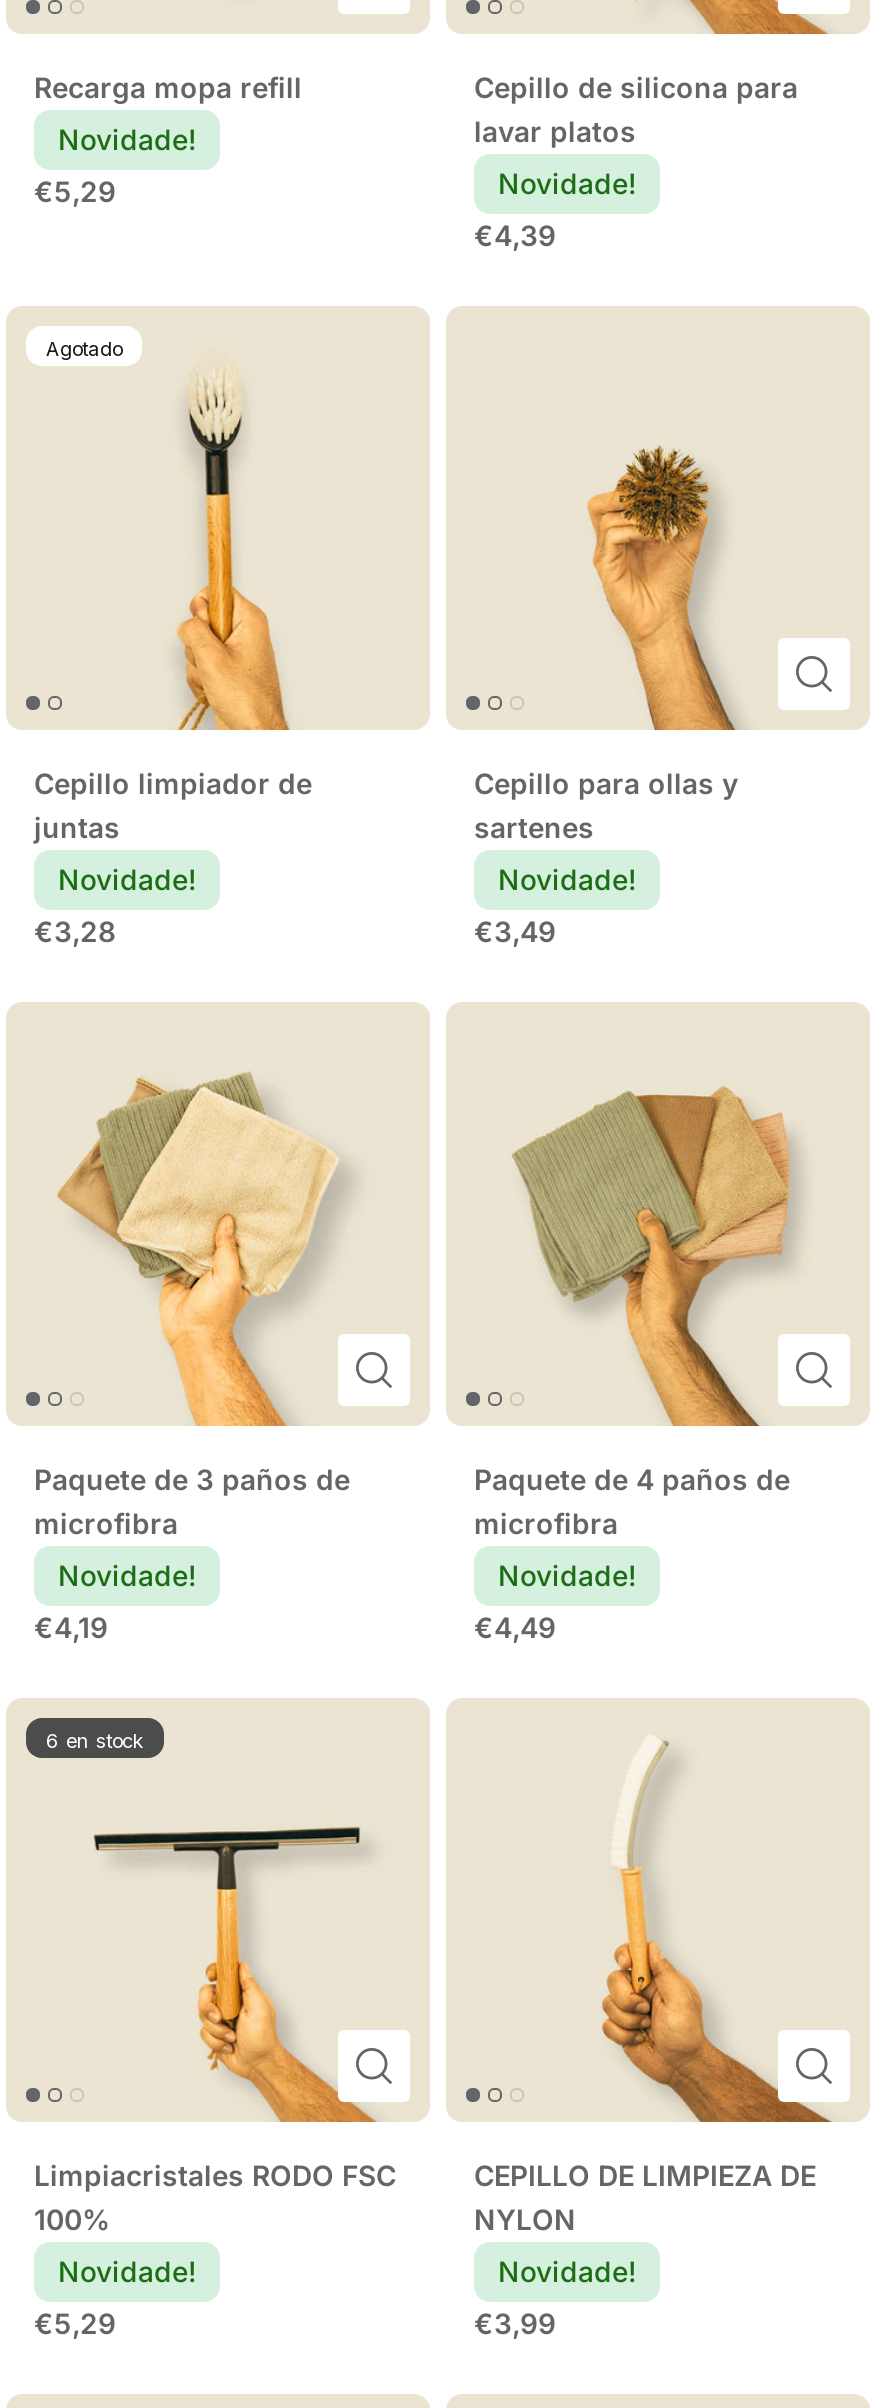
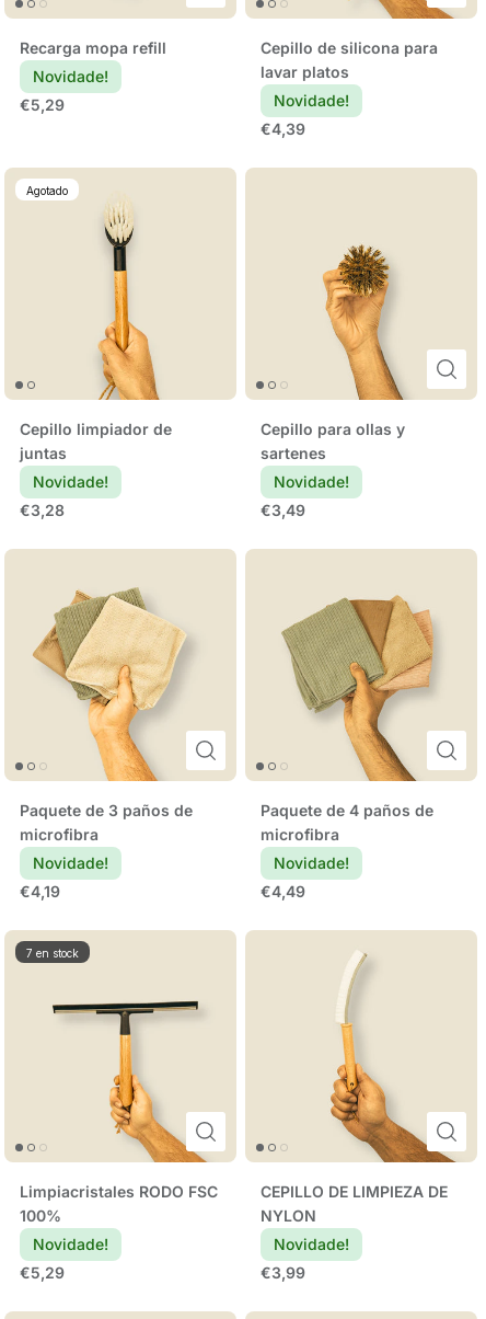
[46,1727,144,1751] 6 en stock -> [26,946,79,959] 7 en stock

